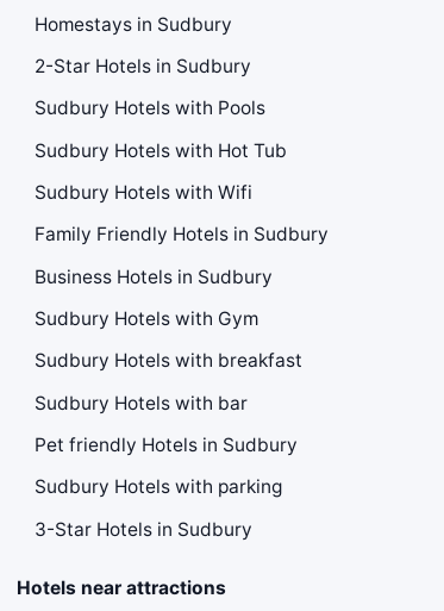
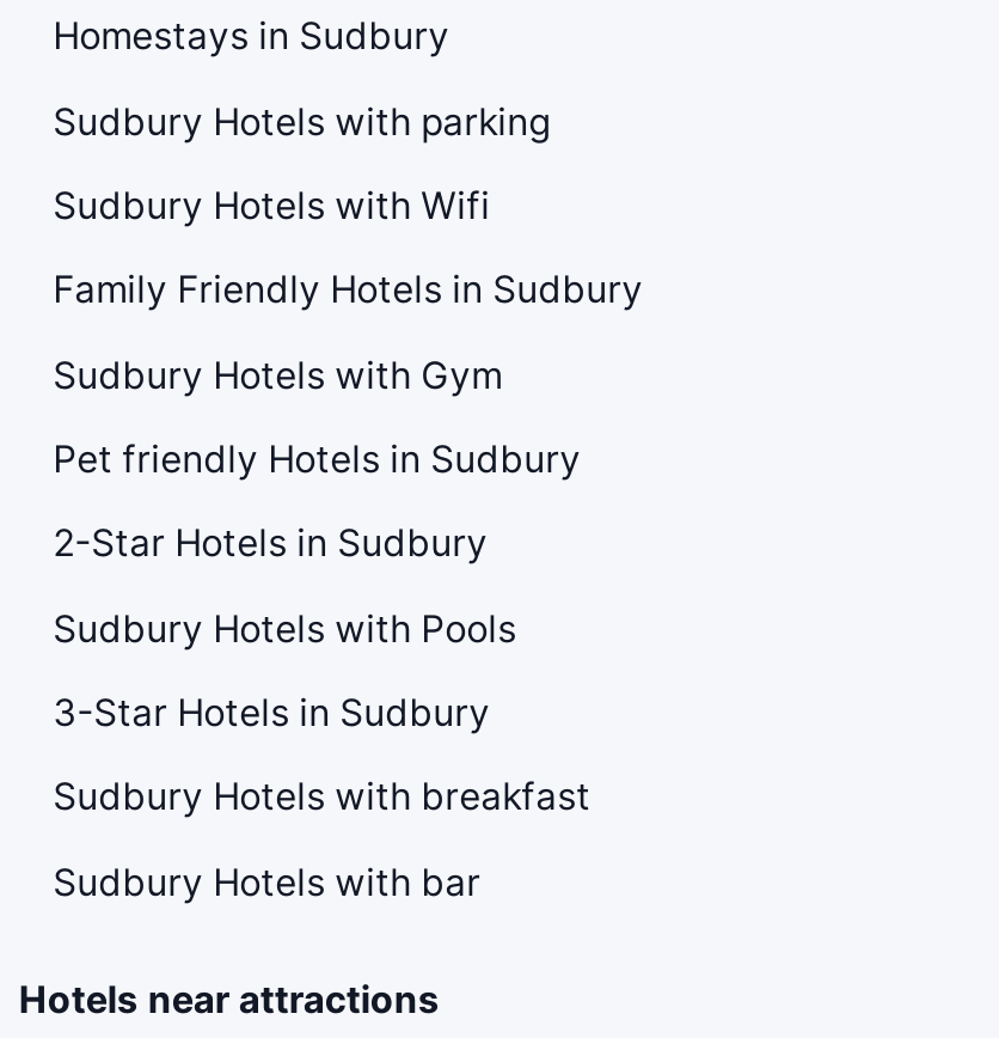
moved [34,55,265,119] -> [53,520,517,651]: 2-Star Hotels in Sudbury | Sudbury Hotels with Pools
[34,139,287,288] Sudbury Hotels with Hot Tub | Business Hotels in Sudbury -> none
moved [34,181,328,246] -> [53,182,643,312]: Sudbury Hotels with Wifi | Family Friendly Hotels in Sudbury
moved [34,307,258,330] -> [53,352,502,397]: Sudbury Hotels with Gym
moved [34,349,302,414] -> [53,774,591,904]: Sudbury Hotels with breakfast | Sudbury Hotels with bar
moved [34,433,297,498] -> [53,98,581,481]: Pet friendly Hotels in Sudbury | Sudbury Hotels with parking
moved [34,518,252,540] -> [53,690,490,735]: 3-Star Hotels in Sudbury

